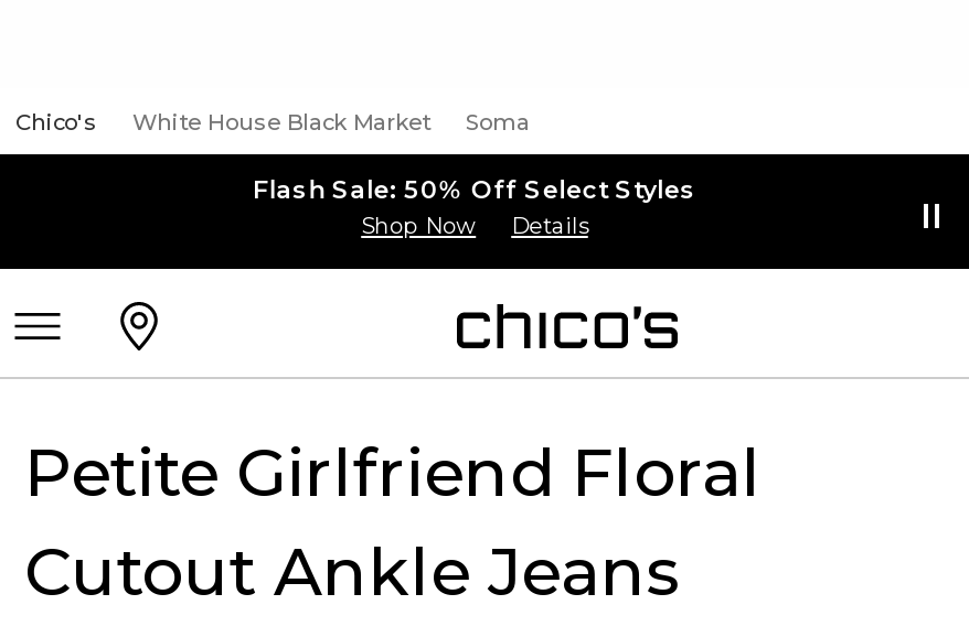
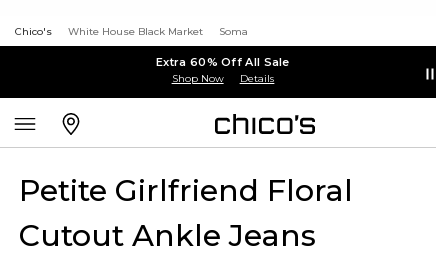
[253,173,696,204] Flash Sale: 50% Off Select Styles -> [156,54,290,68] Extra 60% Off All Sale

